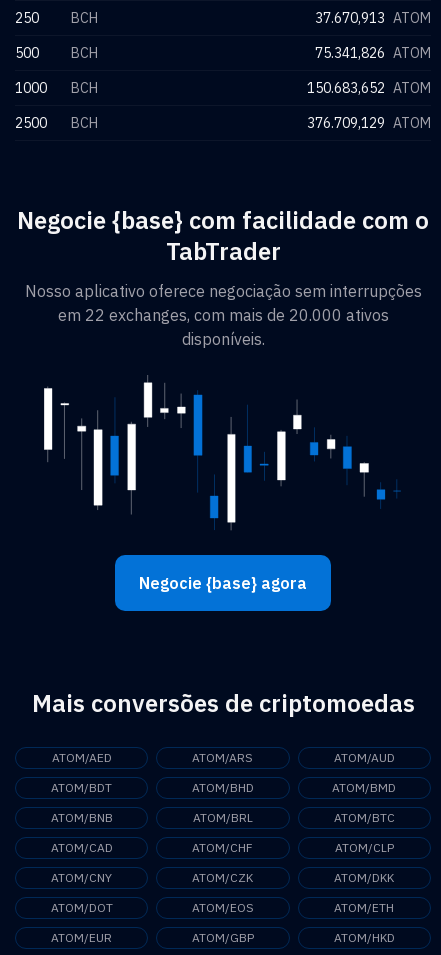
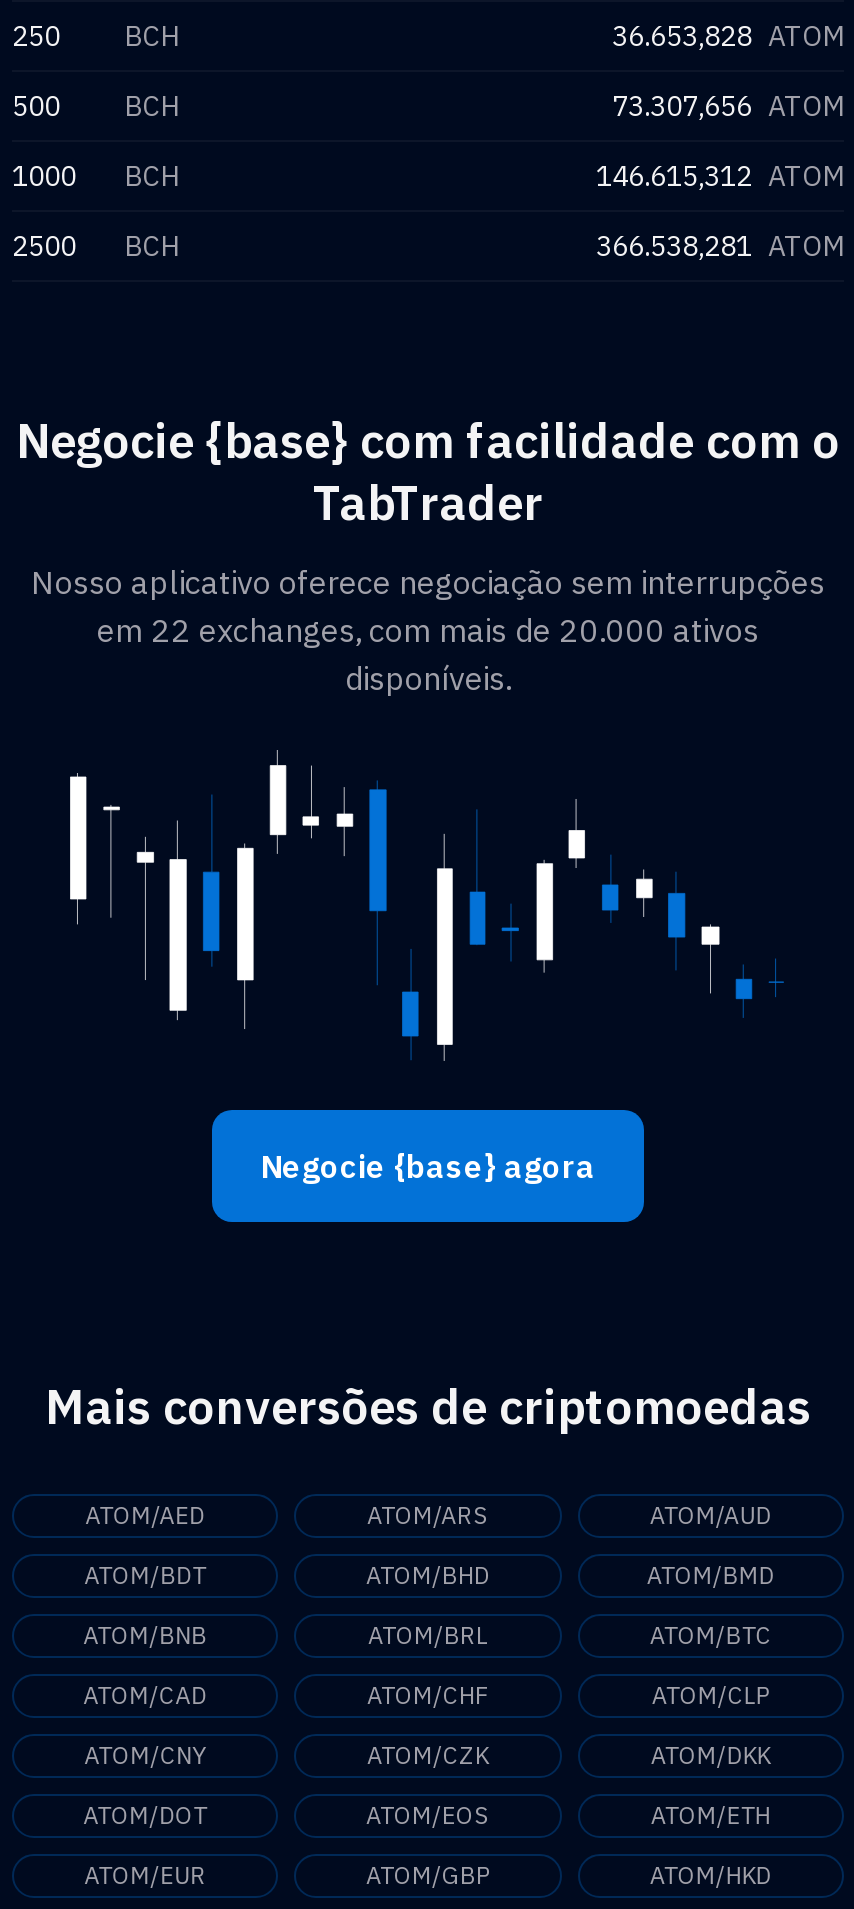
[315,9,431,27] 37.670,913 ATOM -> [612,18,844,54] 36.653,828 ATOM
[315,44,431,62] 75.341,826 ATOM -> [612,88,844,124] 73.307,656 ATOM
[307,79,431,97] 150.683,652 ATOM -> [596,158,844,194] 146.615,312 ATOM
[307,114,431,132] 376.709,129 ATOM -> [596,228,844,264] 366.538,281 ATOM

